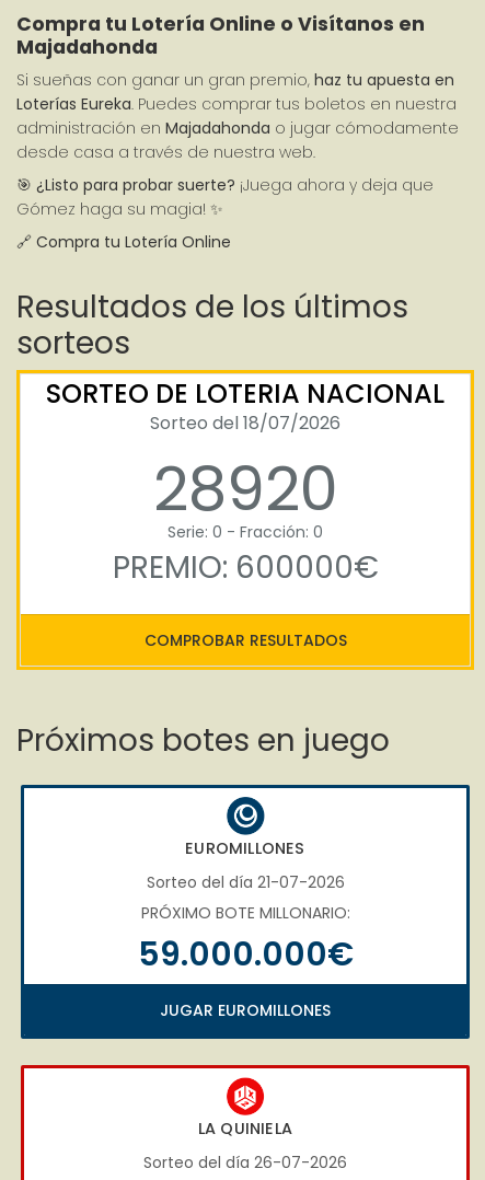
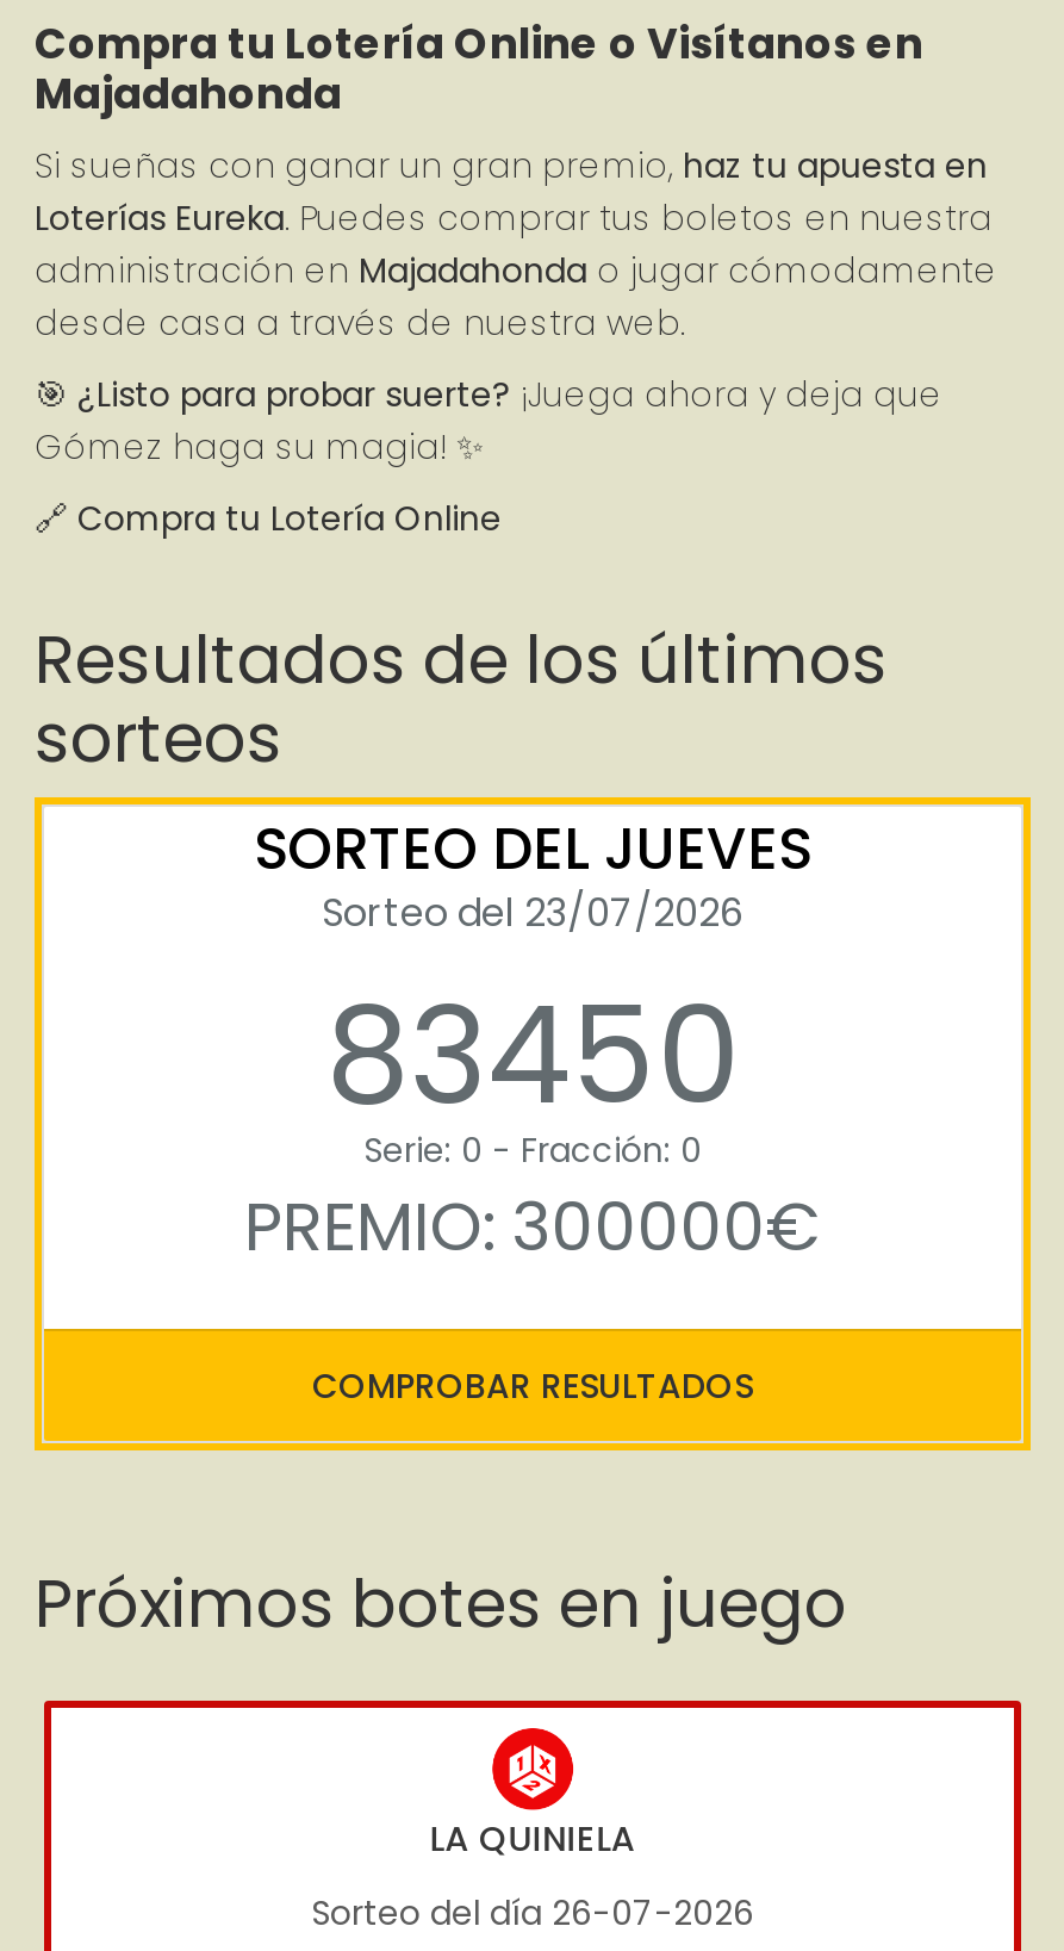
[46,376,444,532] SORTEO DE LOTERIA NACIONAL | Sorteo del 18/07/2026 | 28920 -> [254,810,811,1151] SORTEO DEL JUEVES | Sorteo del 23/07/2026 | 83450
[112,546,378,589] PREMIO: 600000€ -> [244,1182,821,1275] PREMIO: 300000€
[20,784,471,1040] [image] | EUROMILLONES | Sorteo del día 21-07-2026 | PRÓXIMO BOTE MILLONARIO: | 59.000.000€ | JUGAR EUROMILLONES -> none

